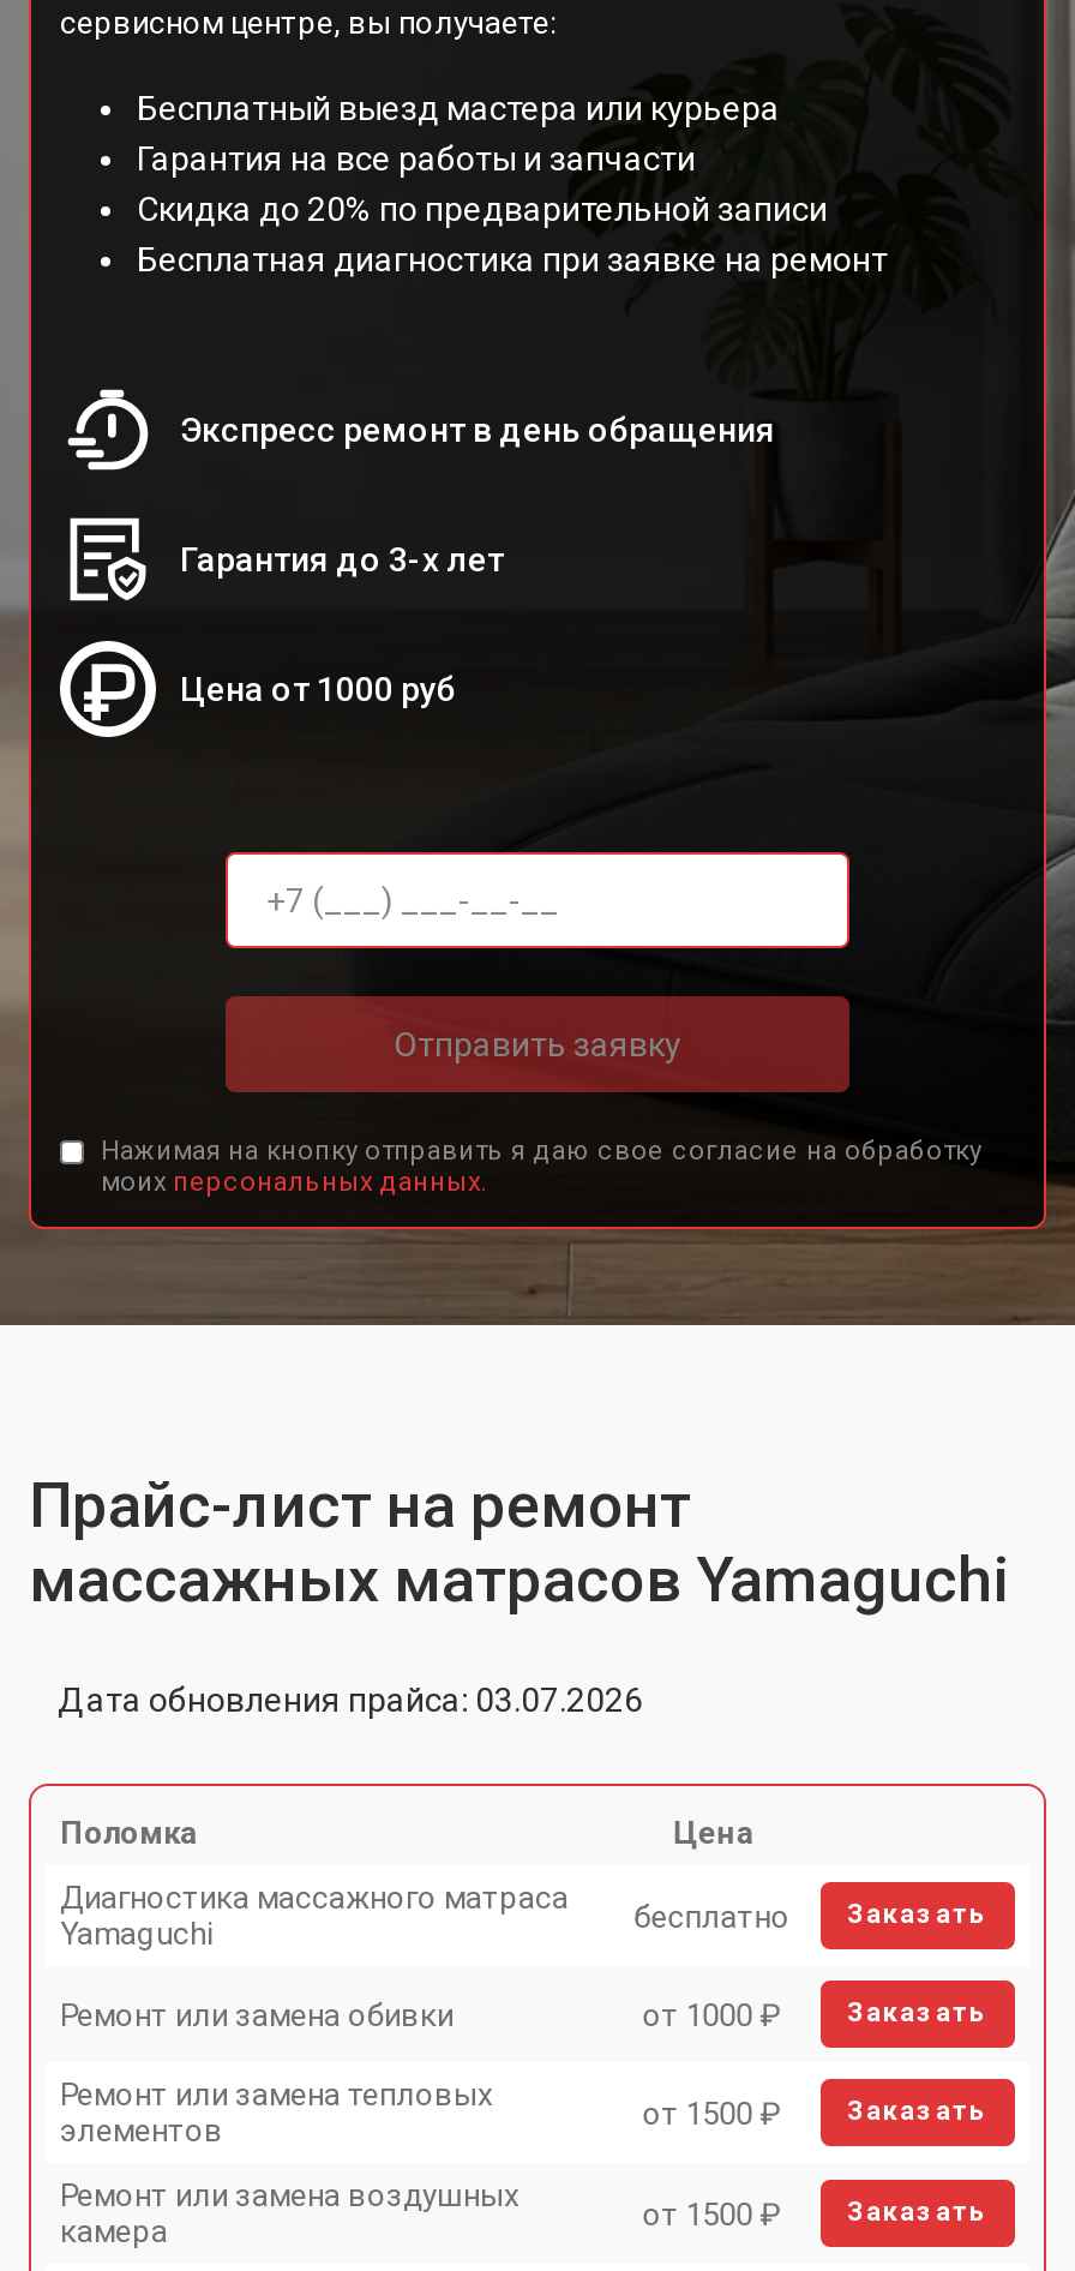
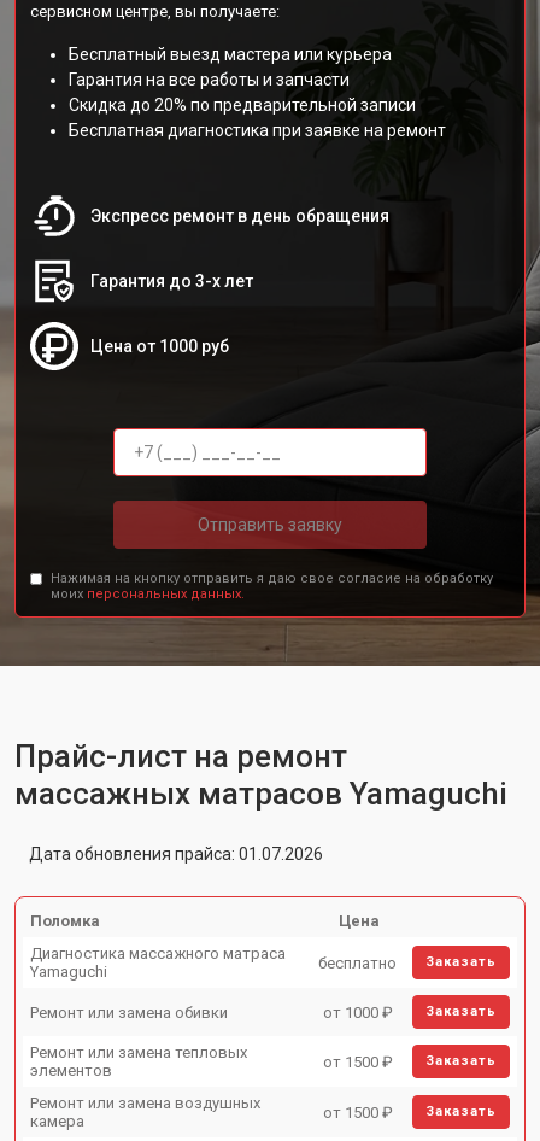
[58,1680,643,1719] Дата обновления прайса: 03.07.2026 -> [29,844,323,864] Дата обновления прайса: 01.07.2026

